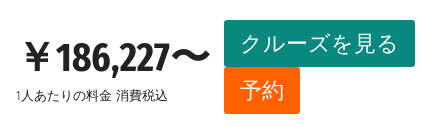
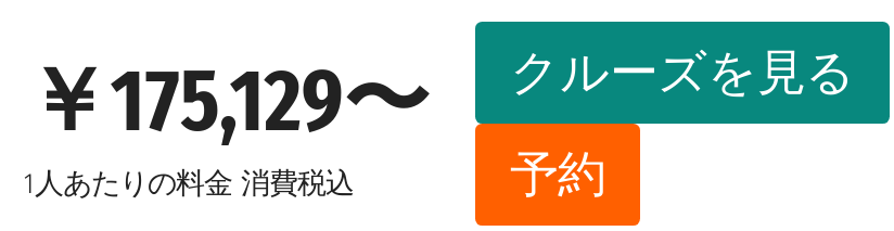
[16,30,399,82] ￥186,227〜 クルーズを見る -> [24,43,855,155] ￥175,129〜 クルーズを見る

